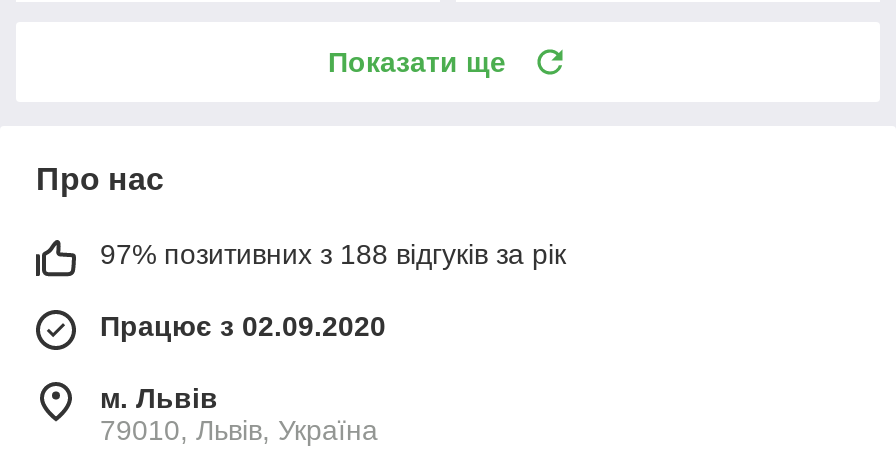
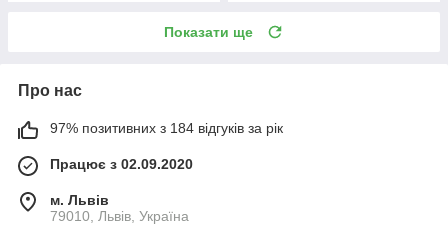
[100,239,566,271] 97% позитивних з 188 відгуків за рік -> [50,120,283,136] 97% позитивних з 184 відгуків за рік

